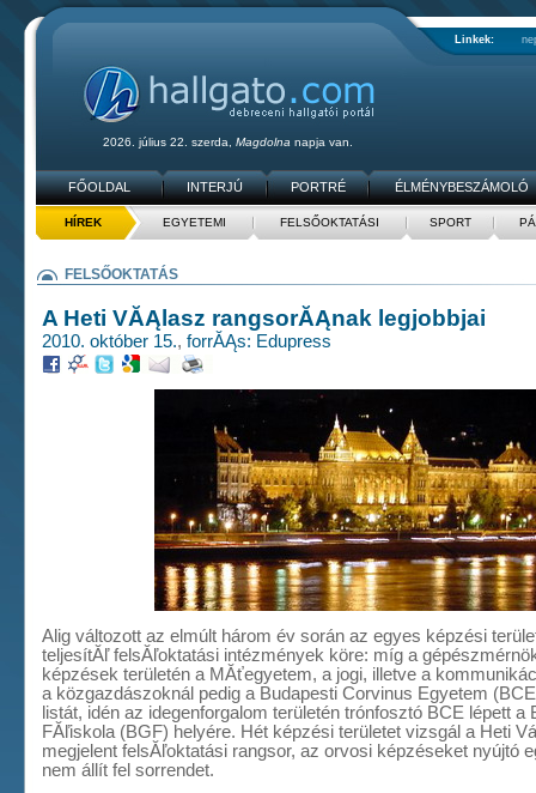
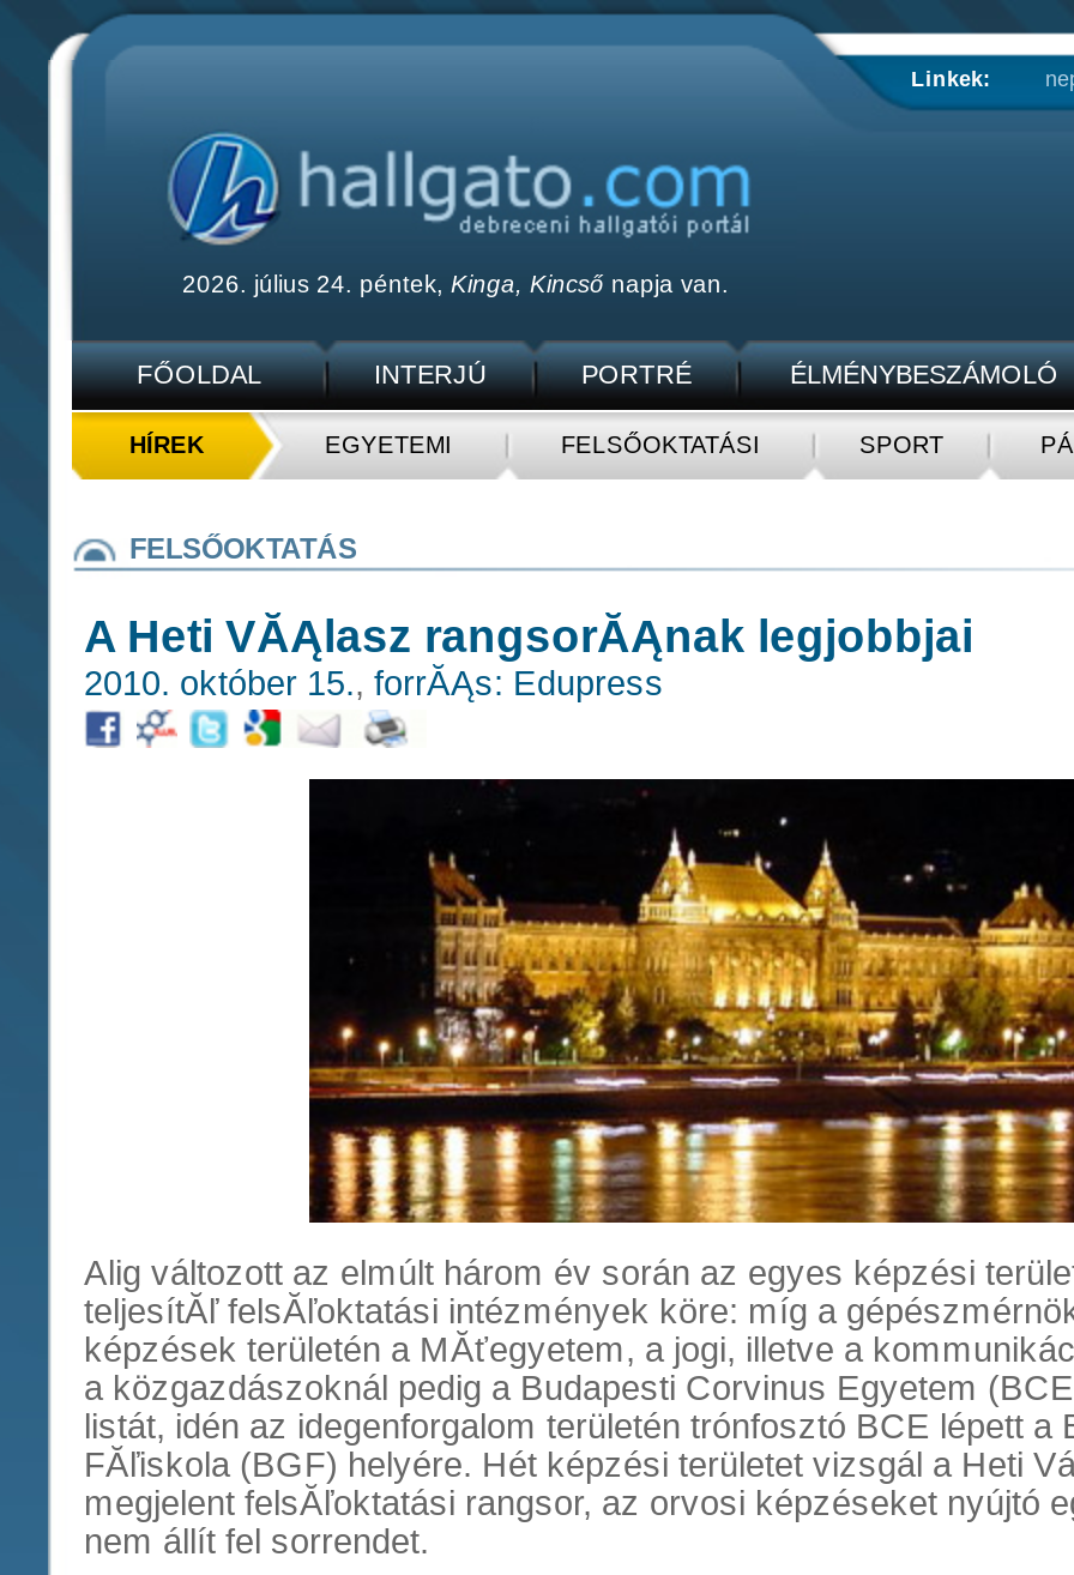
[102,135,352,149] 2026. július 22. szerda, Magdolna napja van. -> [182,271,729,297] 2026. július 24. péntek, Kinga, Kincső napja van.

